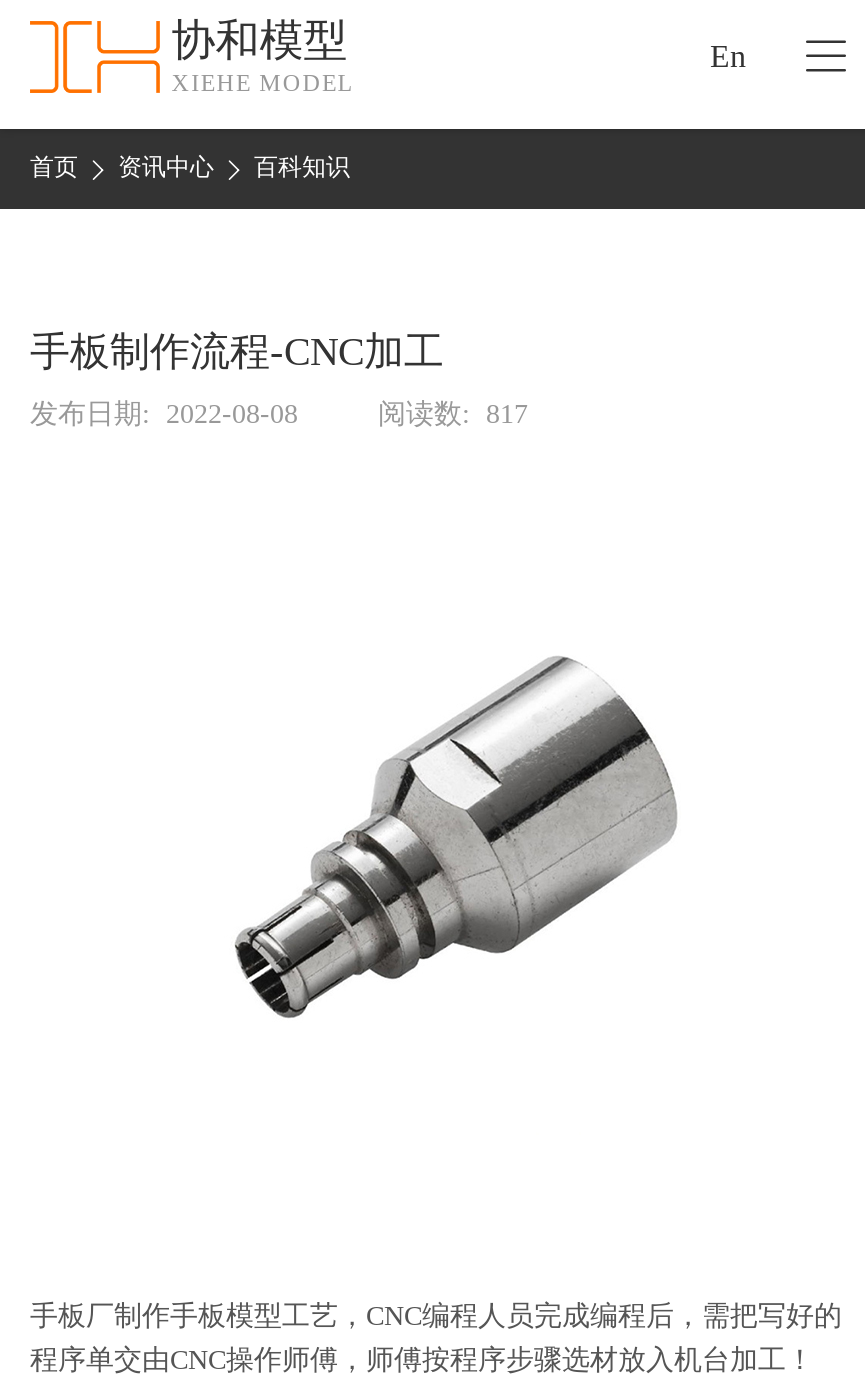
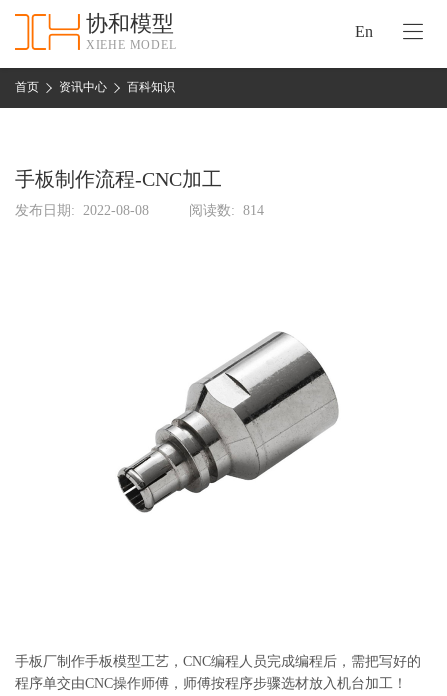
[378,399,528,429] 阅读数: 817 -> [189,203,264,218] 阅读数: 814

